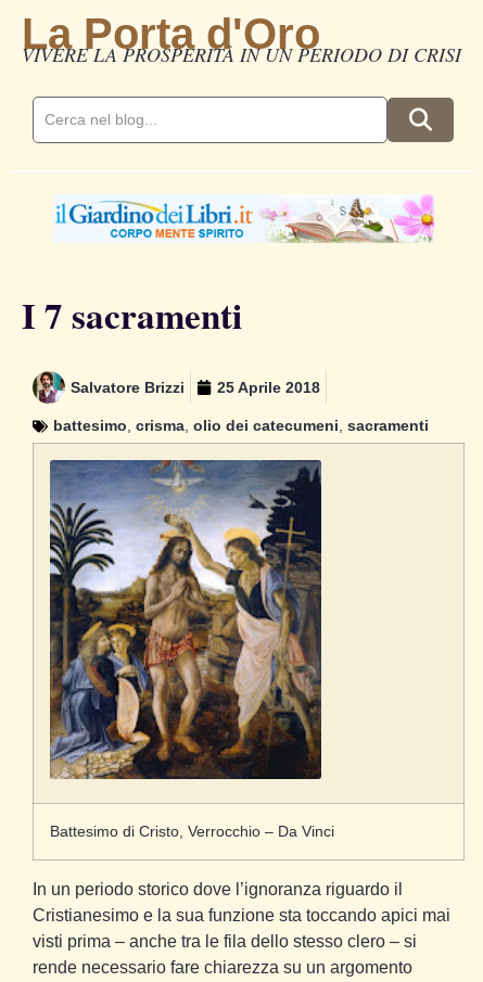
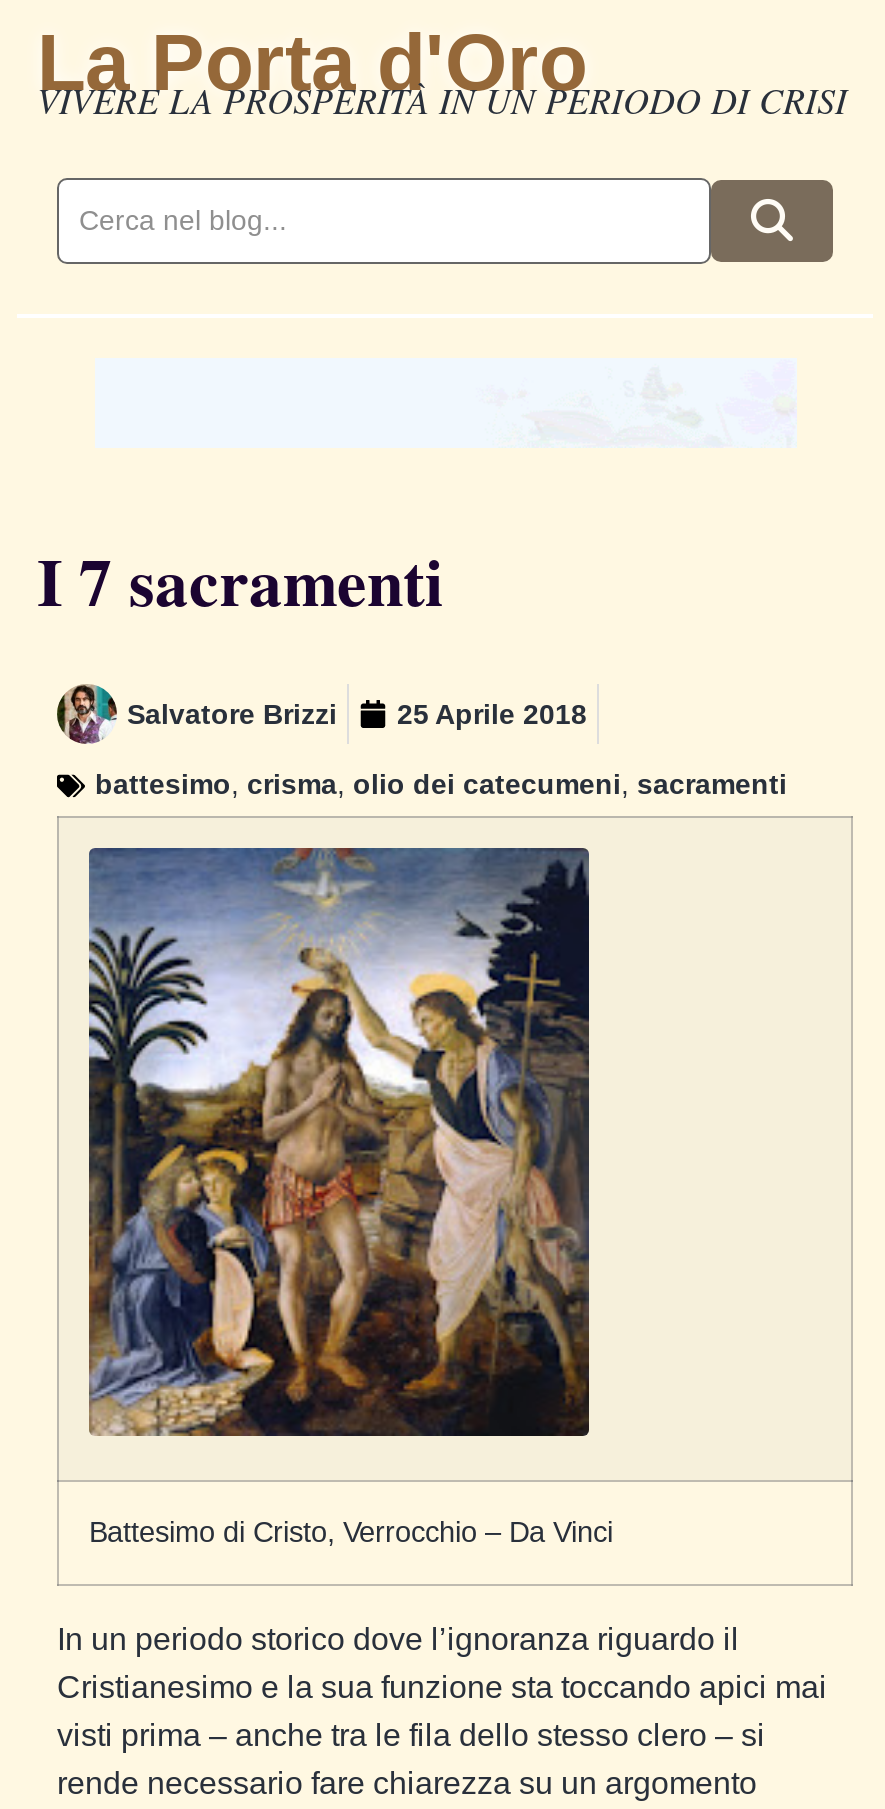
[55,200,253,239] [image] -> none
[262,195,434,243] [image] -> none

